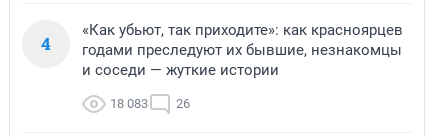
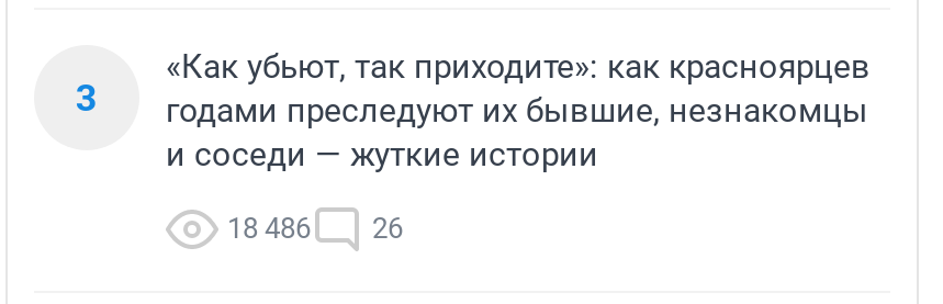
[40,32,402,59] 4 годами преследуют их бывшие, незнакомцы -> [76,72,868,131] 3 годами преследуют их бывшие, незнакомцы
[110,96,190,111] 18 083 26 -> [227,212,403,245] 18 486 26

